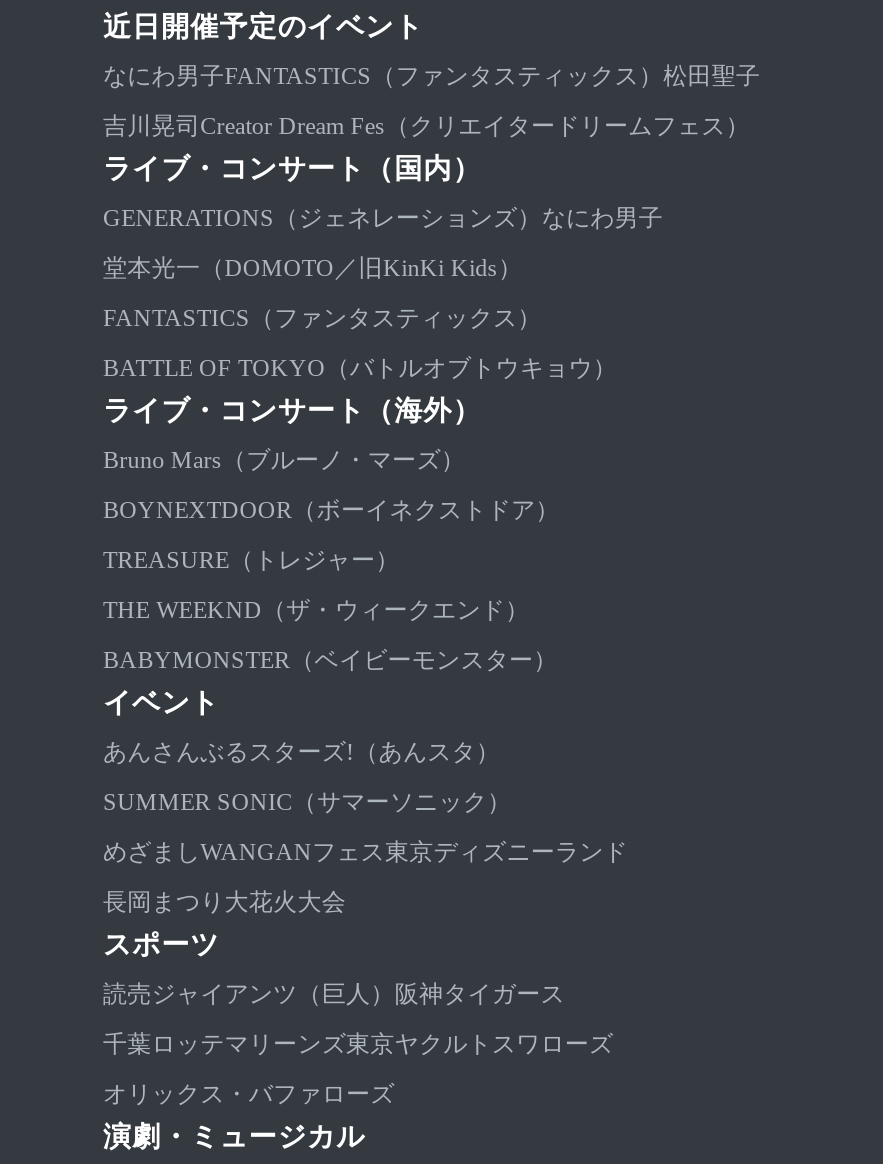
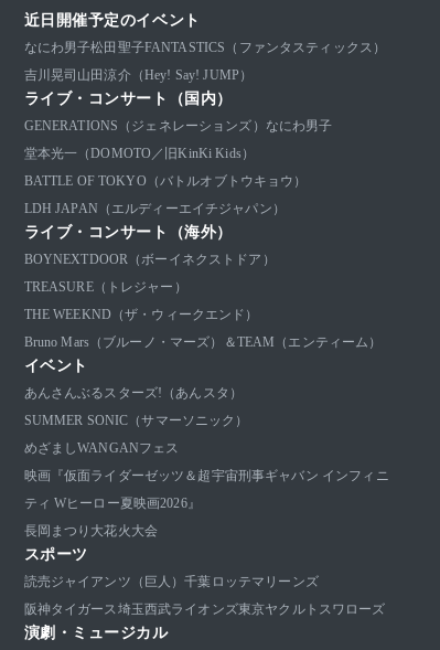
[103,62,760,90] なにわ男子FANTASTICS（ファンタスティックス）松田聖子 -> [24,40,386,55] なにわ男子松田聖子FANTASTICS（ファンタスティックス）
[103,112,750,140] 吉川晃司Creator Dream Fes（クリエイタードリームフェス） -> [24,68,253,83] 吉川晃司山田涼介（Hey! Say! JUMP）
[103,304,542,332] FANTASTICS（ファンタスティックス） -> none
moved [103,354,617,382] -> [24,173,307,189]: BATTLE OF TOKYO（バトルオブトウキョウ）
none -> [24,201,286,217] LDH JAPAN（エルディーエイチジャパン）
[103,446,465,474] Bruno Mars（ブルーノ・マーズ） -> none
moved [103,496,560,624] -> [24,252,275,322]: BOYNEXTDOOR（ボーイネクストドア） | TREASURE（トレジャー） | THE WEEKND（ザ・ウィークエンド）
[103,646,558,674] BABYMONSTER（ベイビーモンスター） -> [24,335,382,350] Bruno Mars（ブルーノ・マーズ）＆TEAM（エンティーム）
moved [103,688,511,816] -> [24,358,249,428]: イベント | あんさんぶるスターズ!（あんスタ） | SUMMER SONIC（サマーソニック）
[103,838,628,866] めざましWANGANフェス東京ディズニーランド -> [24,441,389,511] めざましWANGANフェス | 映画『仮面ライダーゼッツ＆超宇宙刑事ギャバン インフィニ | ティ Wヒーロー夏映画2026』
moved [103,888,346,960] -> [24,523,158,563]: 長岡まつり大花火大会 | スポーツ
[103,980,613,1108] 読売ジャイアンツ（巨人）阪神タイガース | 千葉ロッテマリーンズ東京ヤクルトスワローズ | オリックス・バファローズ -> [24,574,386,617] 読売ジャイアンツ（巨人）千葉ロッテマリーンズ | 阪神タイガース埼玉西武ライオンズ東京ヤクルトスワローズ

